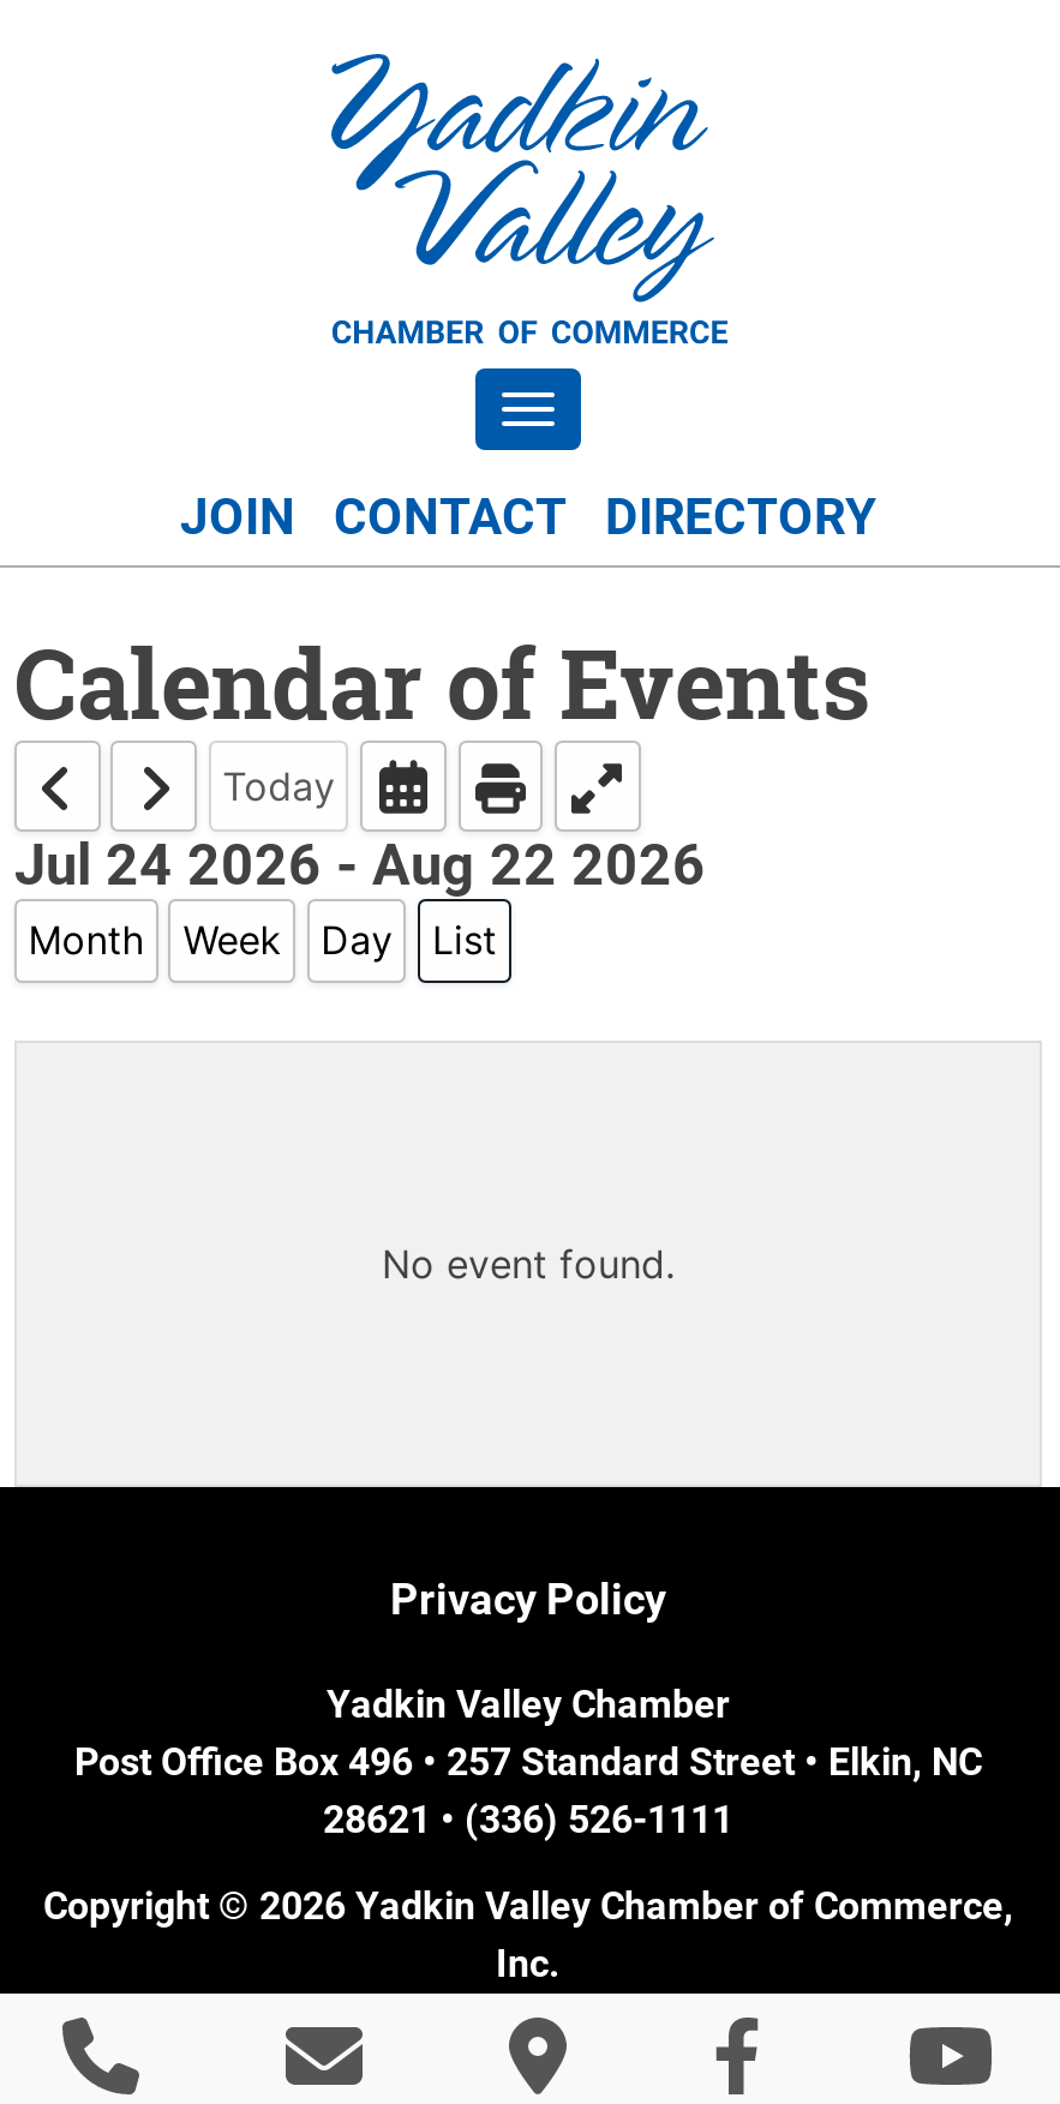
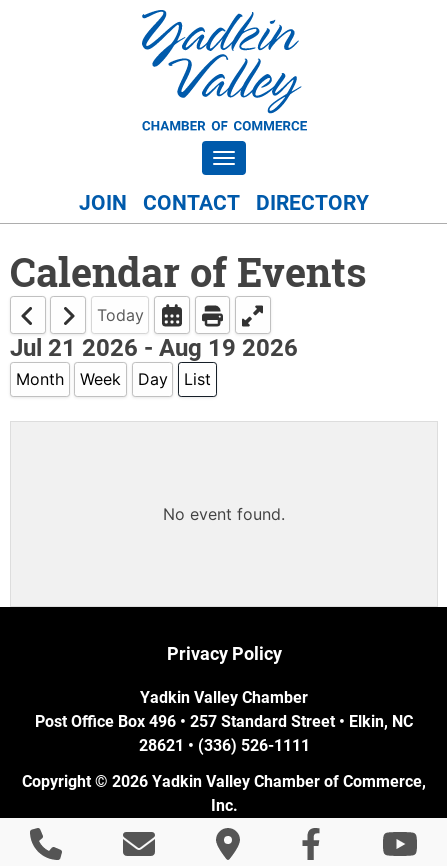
[14,831,706,898] Jul 24 2026 - Aug 22 2026 -> [10,333,298,361] Jul 21 2026 - Aug 19 2026

